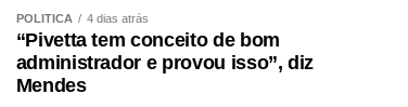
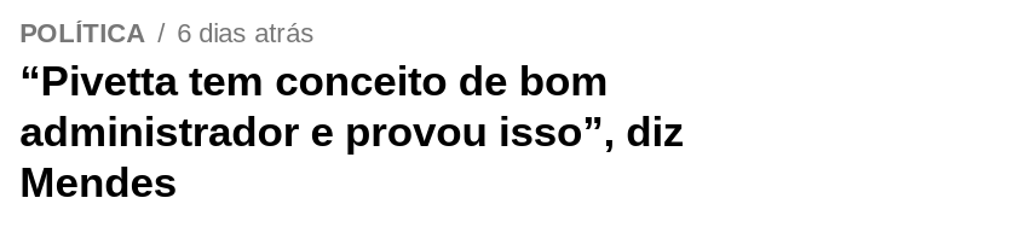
[16,12,148,25] POLÍTICA 4 dias atrás -> [20,17,315,46] POLÍTICA 6 dias atrás

